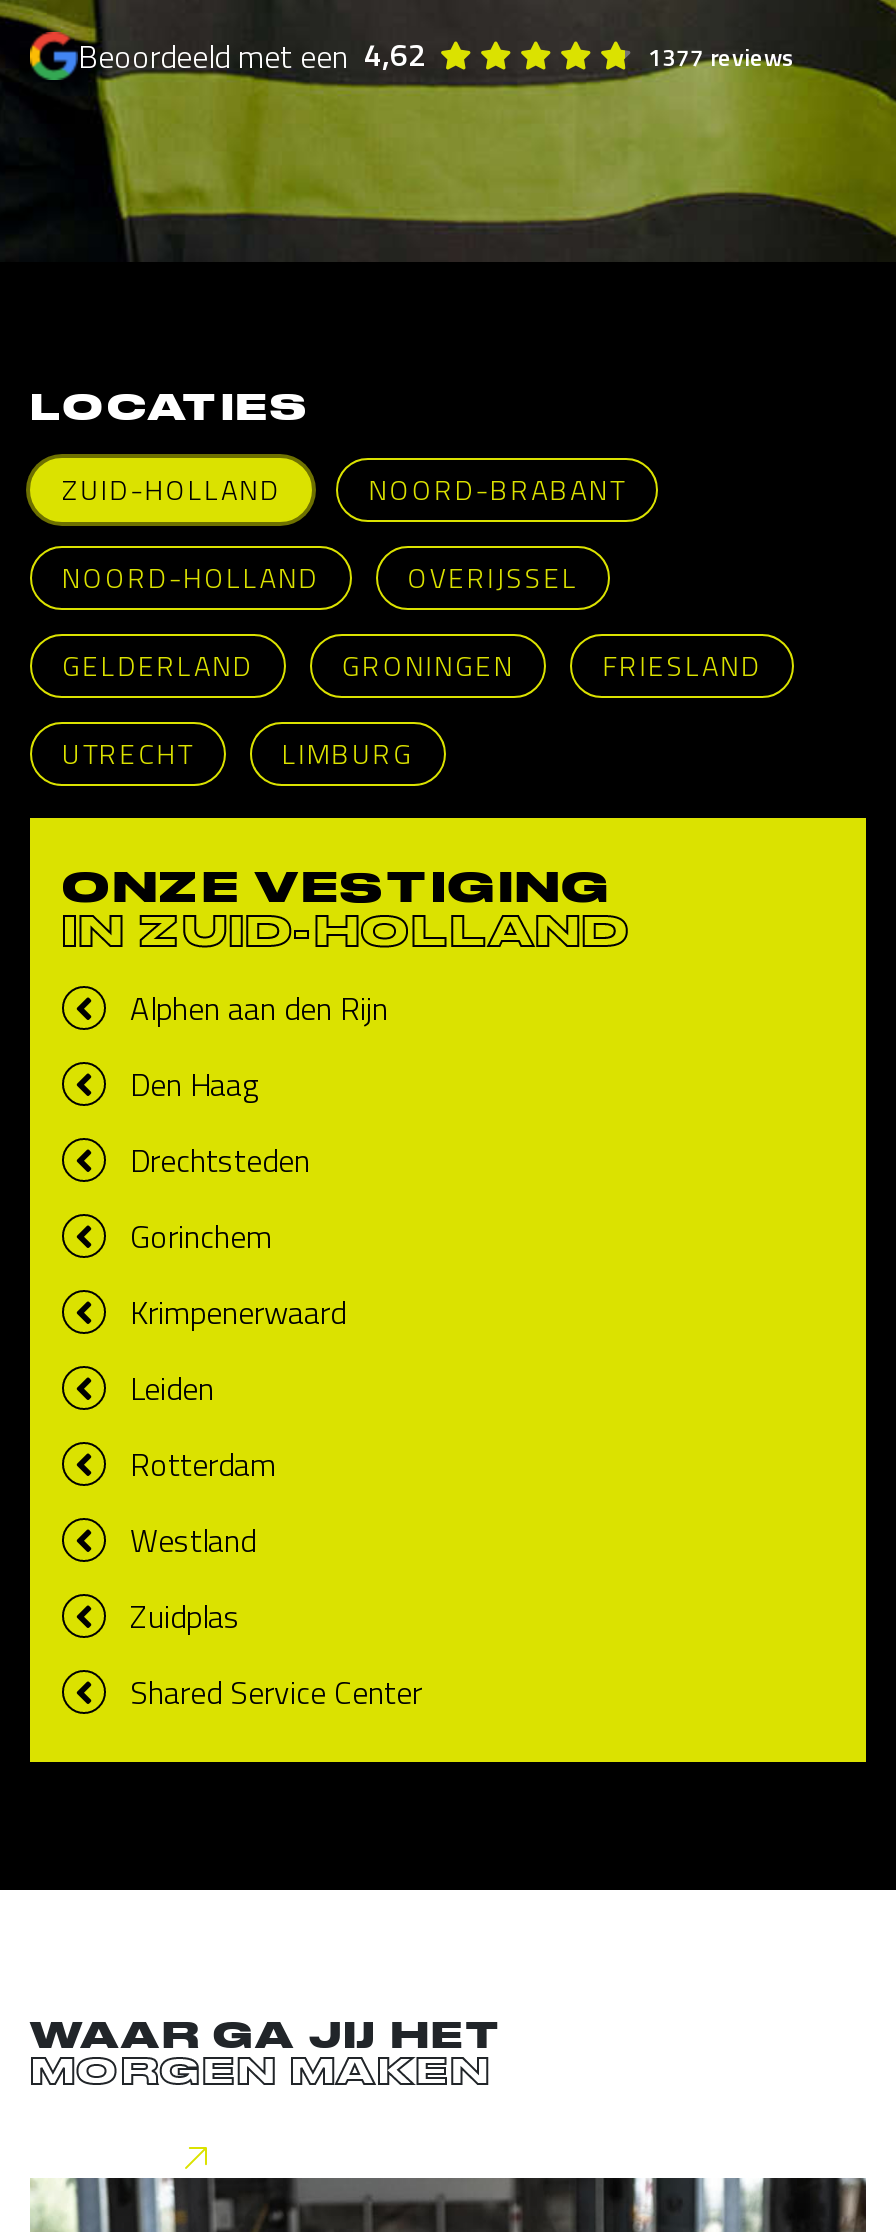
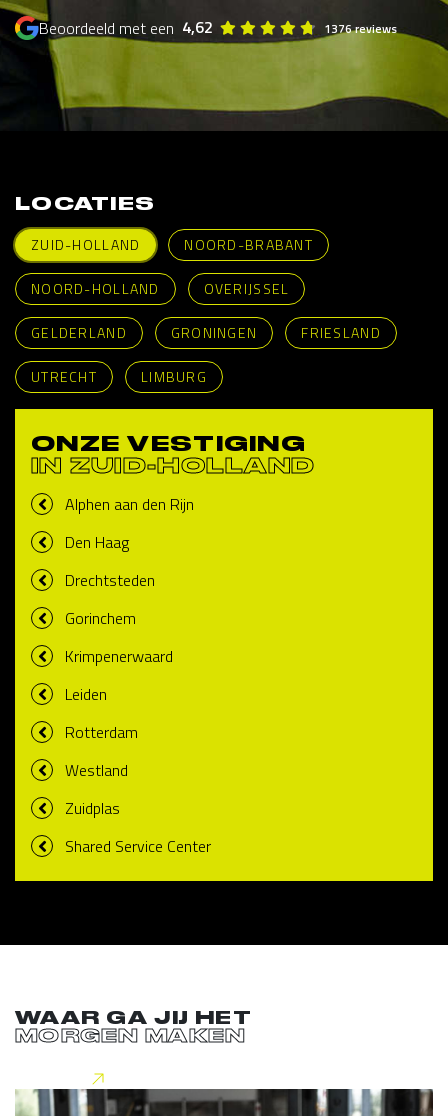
[648,38,794,76] 1377 reviews -> [324,19,397,38] 1376 reviews

